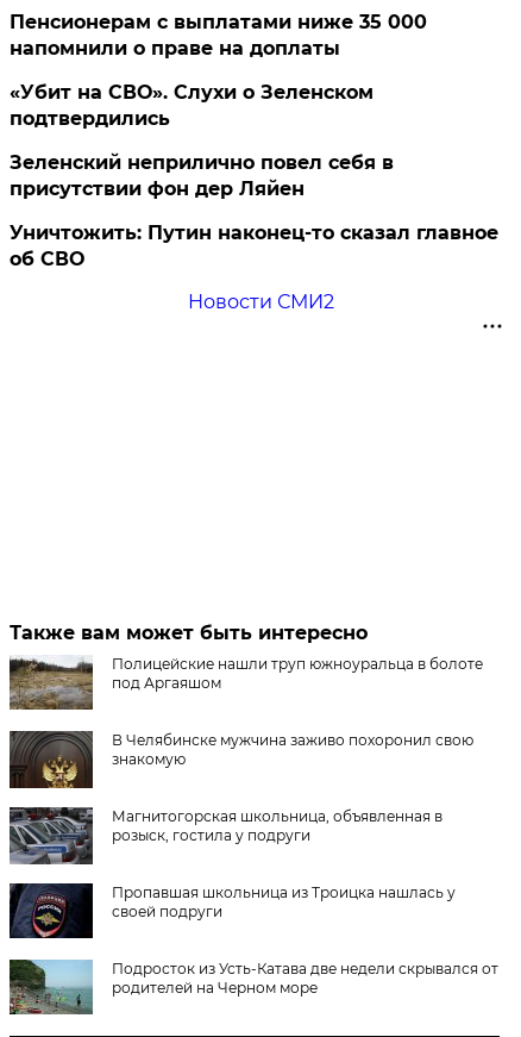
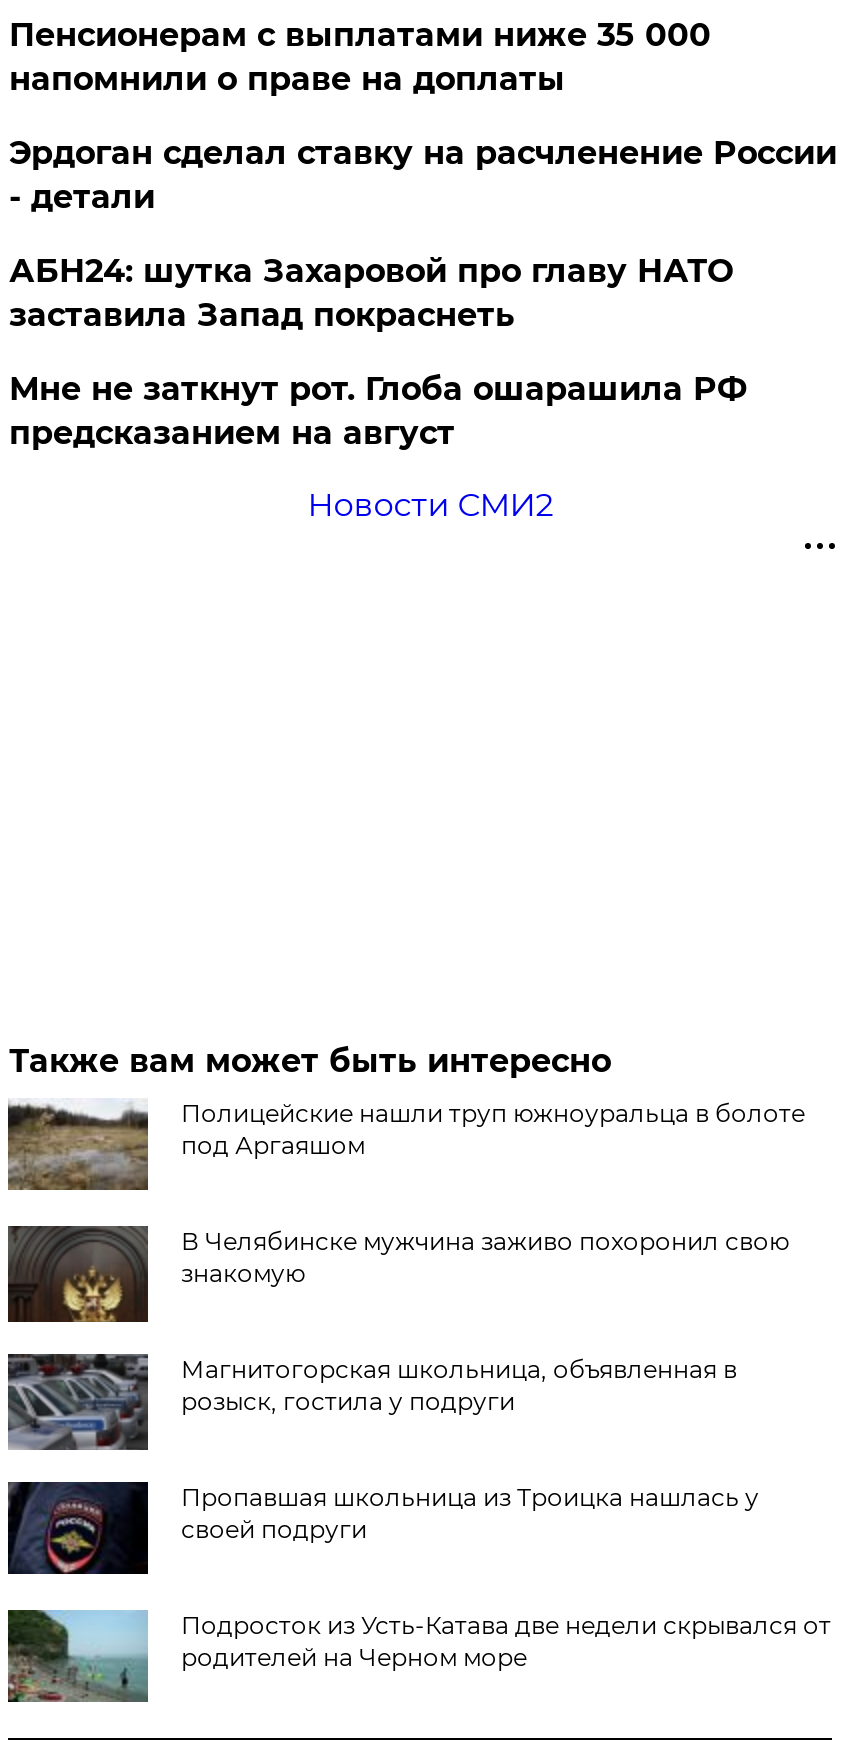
[10,81,374,130] «Убит на СВО». Слухи о Зеленском | подтвердились -> [9,134,837,216] Эрдоган сделал ставку на расчленение России | - детали
[10,151,394,200] Зеленский неприлично повел cебя в | присутствии фон дер Ляйен -> [9,252,733,334] АБН24: шутка Захаровой про главу НАТО | заставила Запад покраснеть
[10,221,499,270] Уничтожить: Путин наконец-то сказал главное | об СВО -> [9,370,747,452] Мне не заткнут рот. Глоба ошарашила РФ | предсказанием на август

